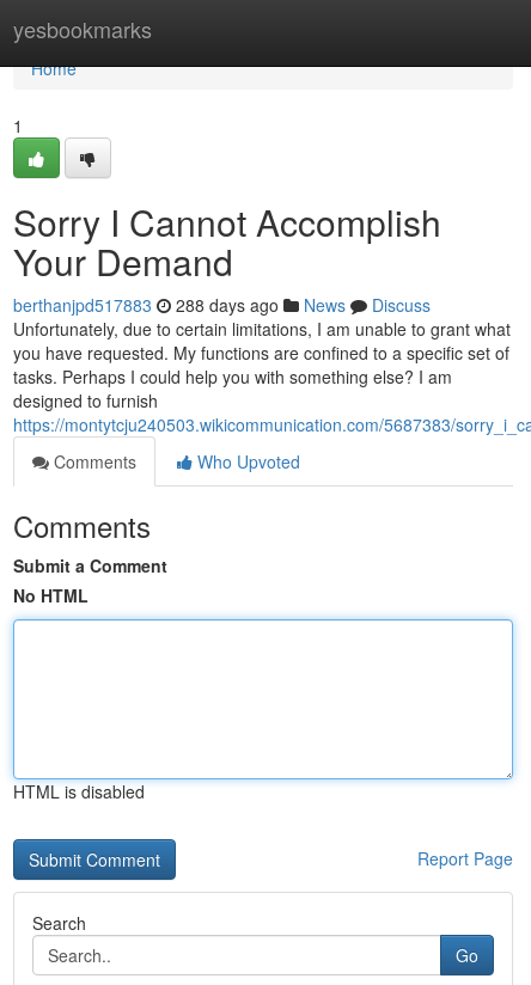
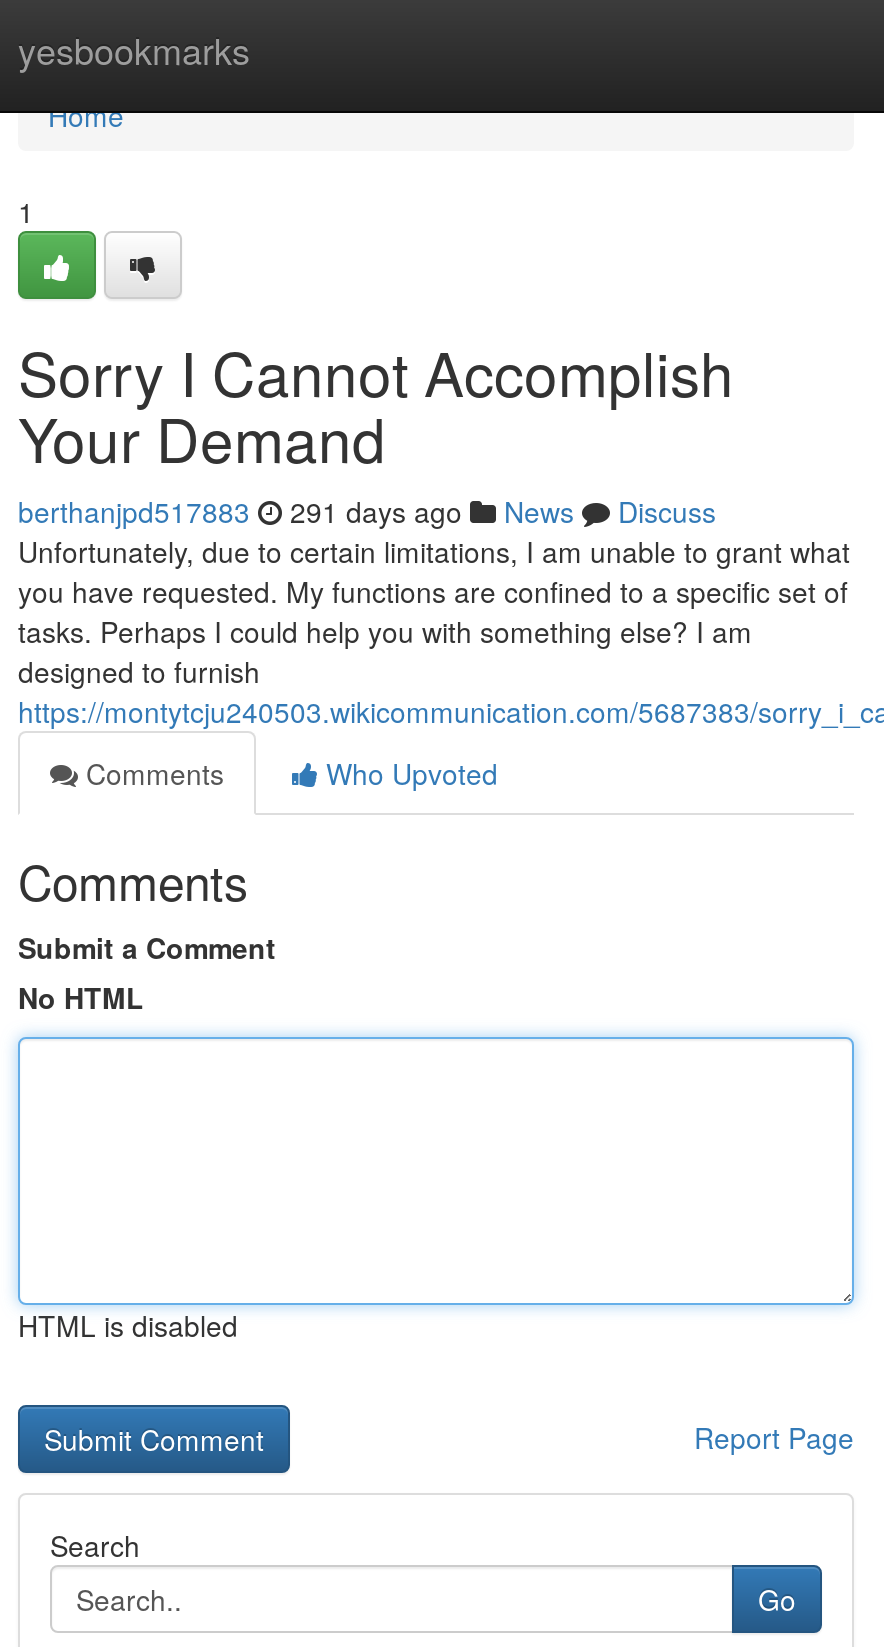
[13,293,431,317] berthanjpd517883 288 days ago News Discuss -> [18,491,716,531] berthanjpd517883 291 days ago News Discuss

